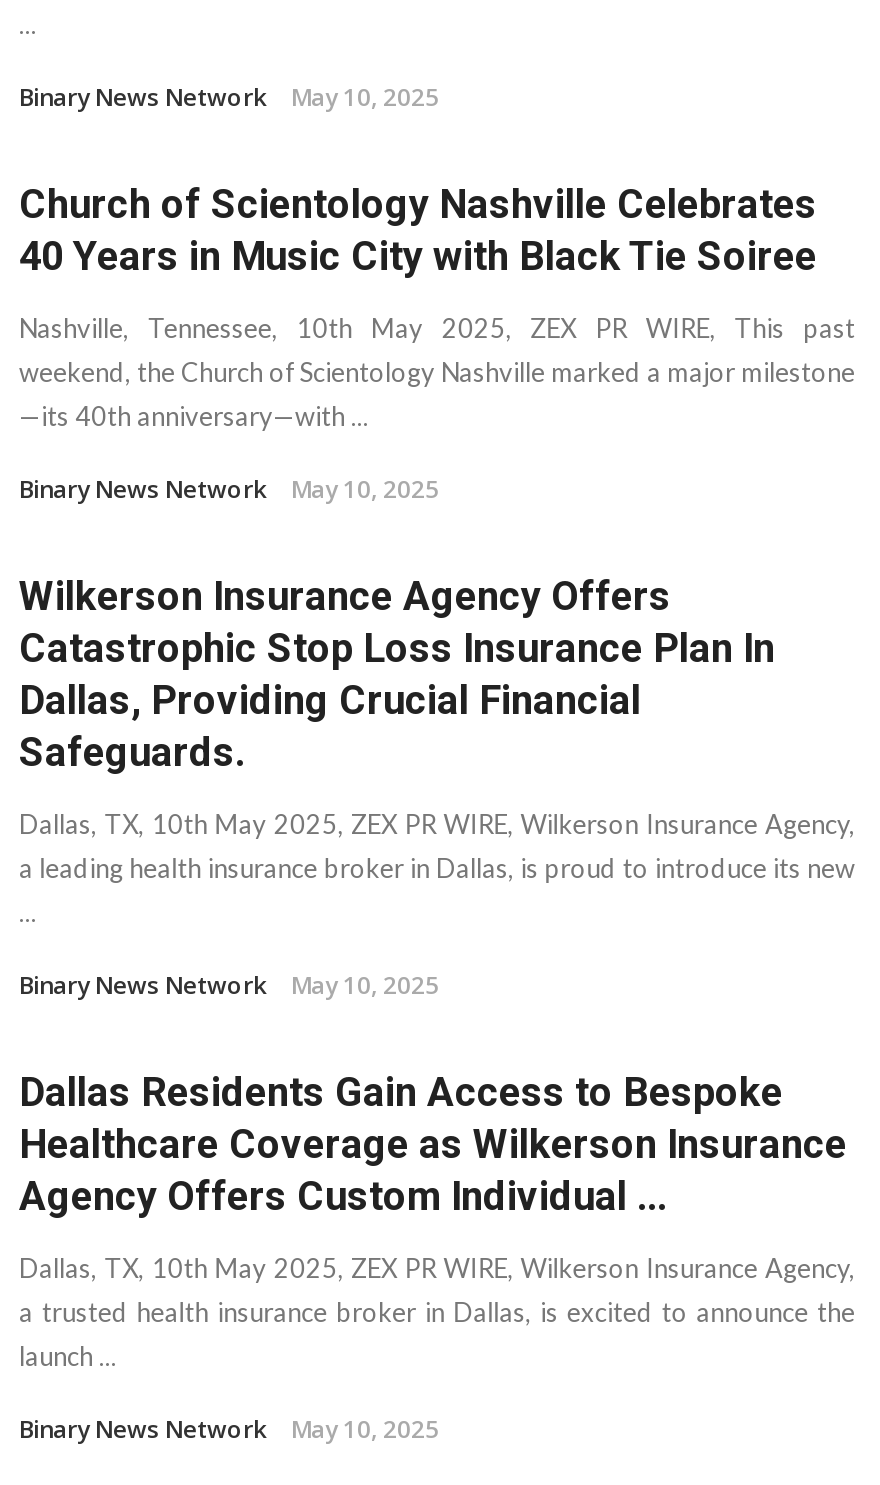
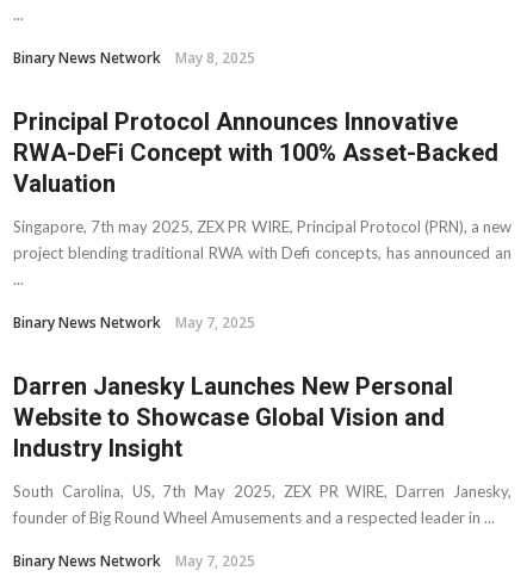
[19,80,855,884] May 10, 2025 | Church of Scientology Nashville Celebrates | 40 Years in Music City with Black Tie Soiree | Nashville, Tennessee, 10th May 2025, ZEX PR WIRE, This past | weekend, the Church of Scientology Nashville marked a major milestone | —its 40th anniversary—with ... | Binary News Network | May 10, 2025 | Wilkerson Insurance Agency Offers | Catastrophic Stop Loss Insurance Plan In | Dallas, Providing Crucial Financial | Safeguards. | Dallas, TX, 10th May 2025, ZEX PR WIRE, Wilkerson Insurance Agency, | a leading health insurance broker in Dallas, is proud to introduce its new -> [13,48,511,262] May 8, 2025 | Principal Protocol Announces Innovative | RWA-DeFi Concept with 100% Asset-Backed | Valuation | Singapore, 7th may 2025, ZEX PR WIRE, Principal Protocol (PRN), a new | project blending traditional RWA with Defi concepts, has announced an
[19,968,439,1002] Binary News Network May 10, 2025 -> [13,312,255,333] Binary News Network May 7, 2025
[19,1068,847,1220] Dallas Residents Gain Access to Bespoke | Healthcare Coverage as Wilkerson Insurance | Agency Offers Custom Individual ... -> [13,372,453,463] Darren Janesky Launches New Personal | Website to Showcase Global Vision and | Industry Insight
[19,1252,855,1372] Dallas, TX, 10th May 2025, ZEX PR WIRE, Wilkerson Insurance Agency, | a trusted health insurance broker in Dallas, is excited to announce the | launch ... -> [13,482,511,527] South Carolina, US, 7th May 2025, ZEX PR WIRE, Darren Janesky, | founder of Big Round Wheel Amusements and a respected leader in ...
[19,1412,439,1446] Binary News Network May 10, 2025 -> [13,551,255,571] Binary News Network May 7, 2025

